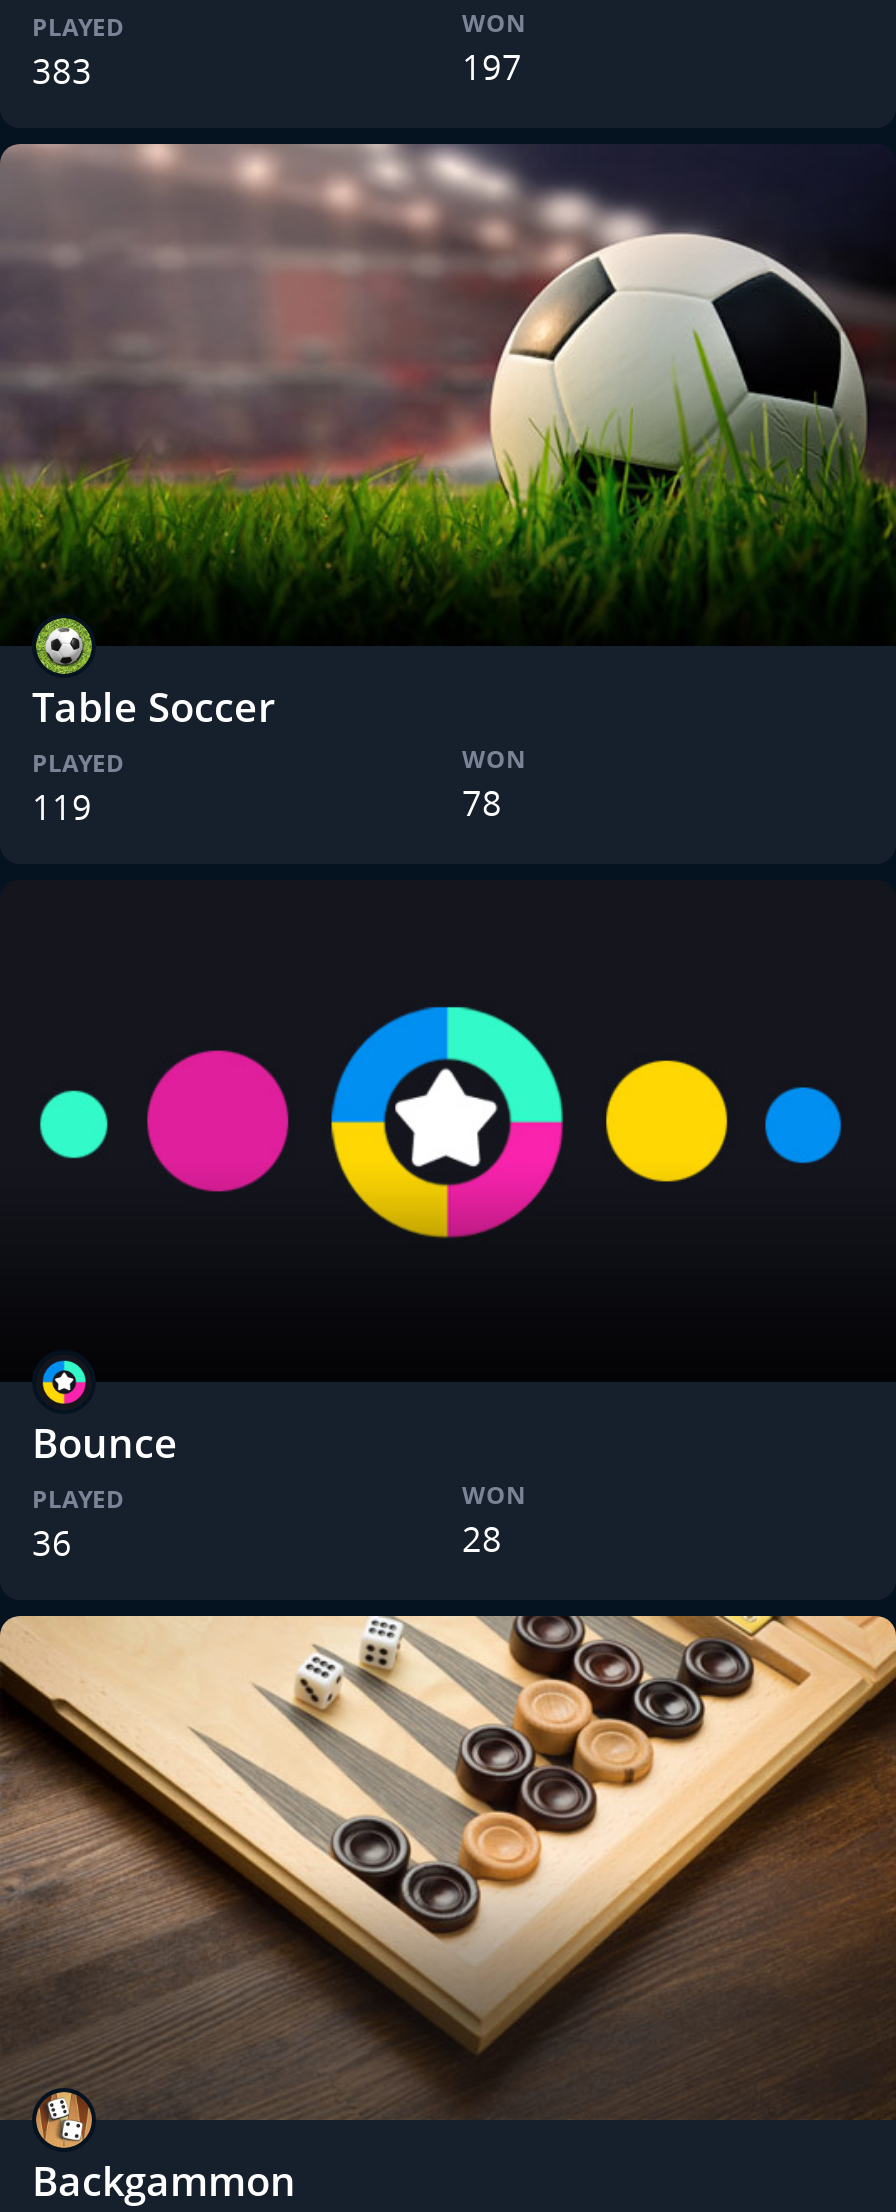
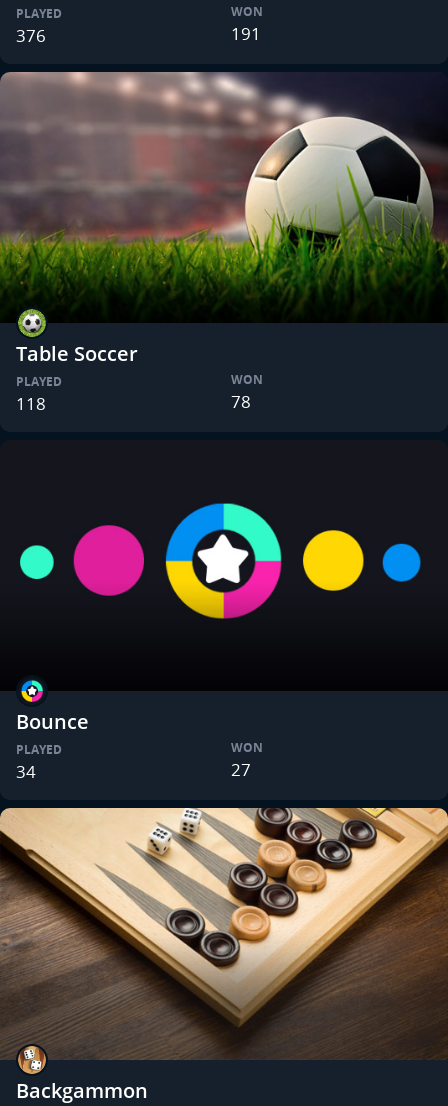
[32,48,92,94] 383 -> [16,24,46,47] 376
[462,44,522,90] 197 -> [231,22,261,45] 191
[32,784,92,830] 119 -> [16,392,46,415] 118
[32,1521,72,1567] 36 -> [16,760,36,783] 34
[462,1517,502,1563] 28 -> [231,758,251,781] 27

